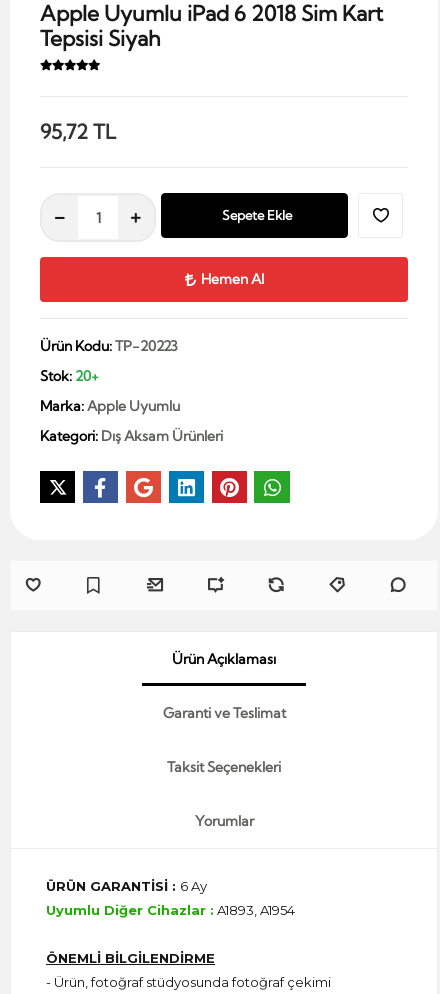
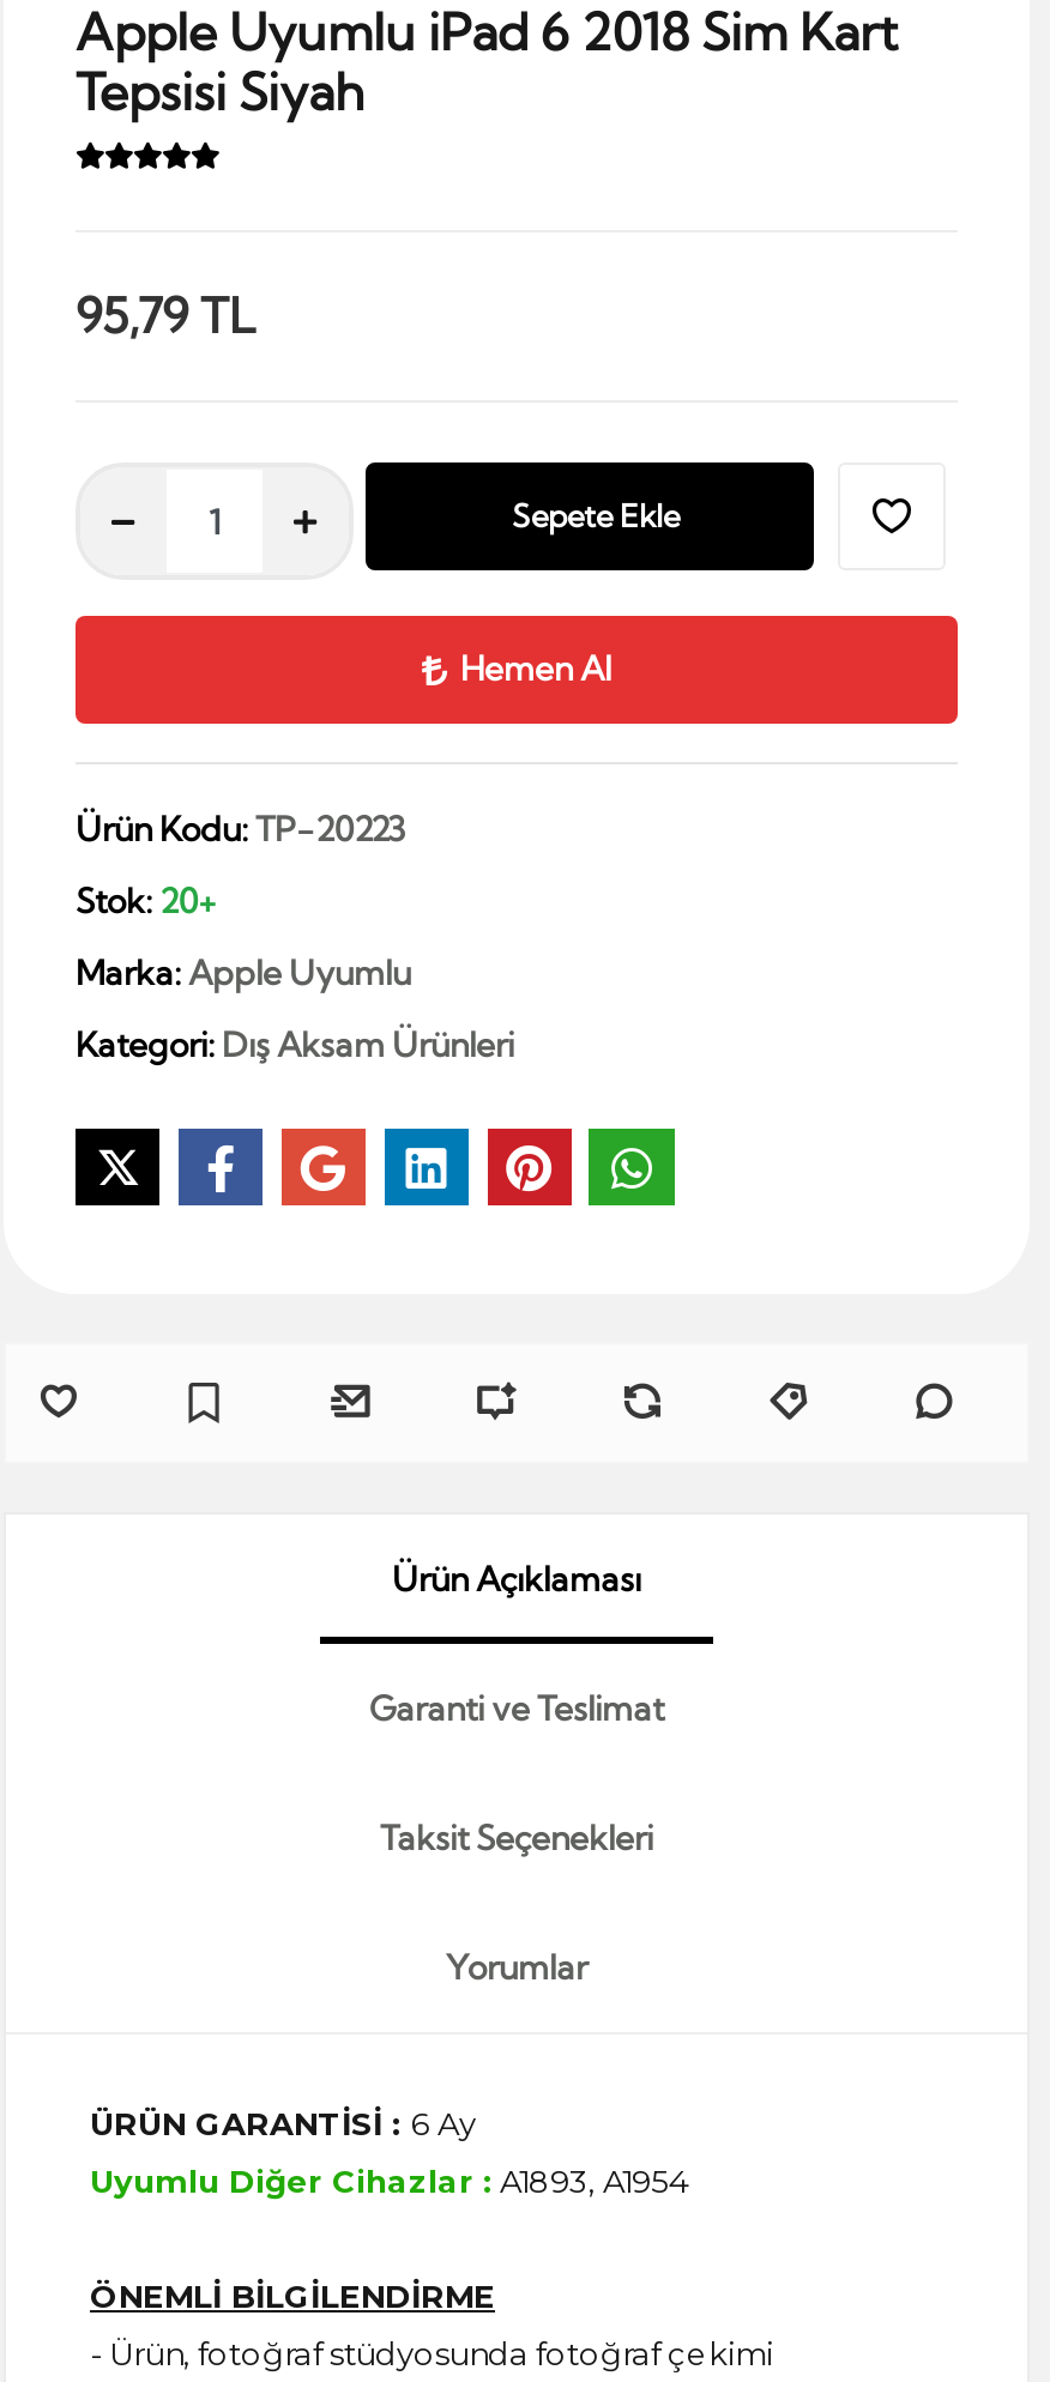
[40,119,116,144] 95,72 TL -> [76,286,255,346] 95,79 TL

